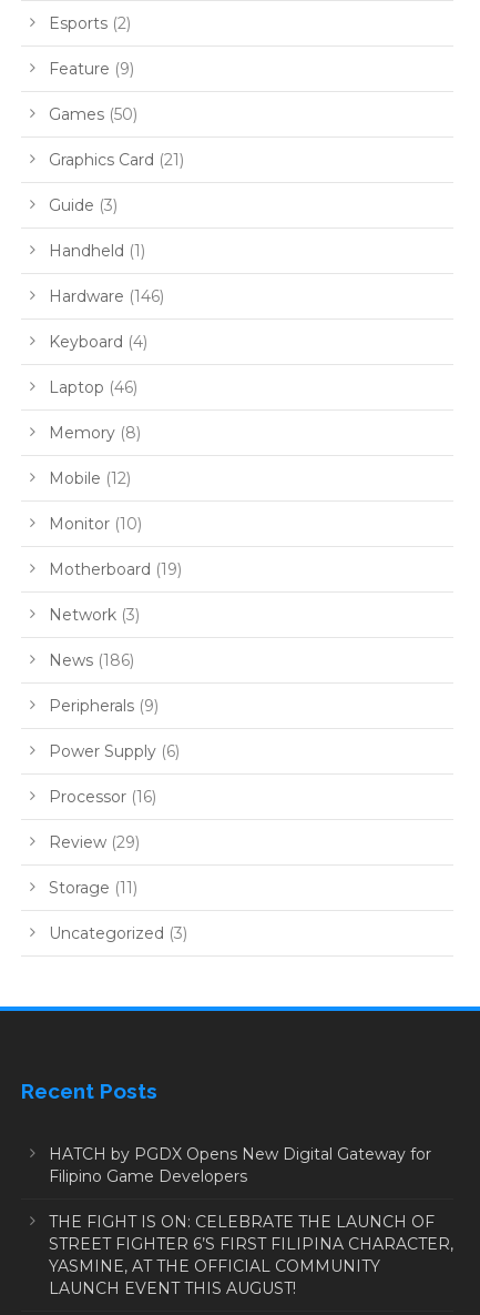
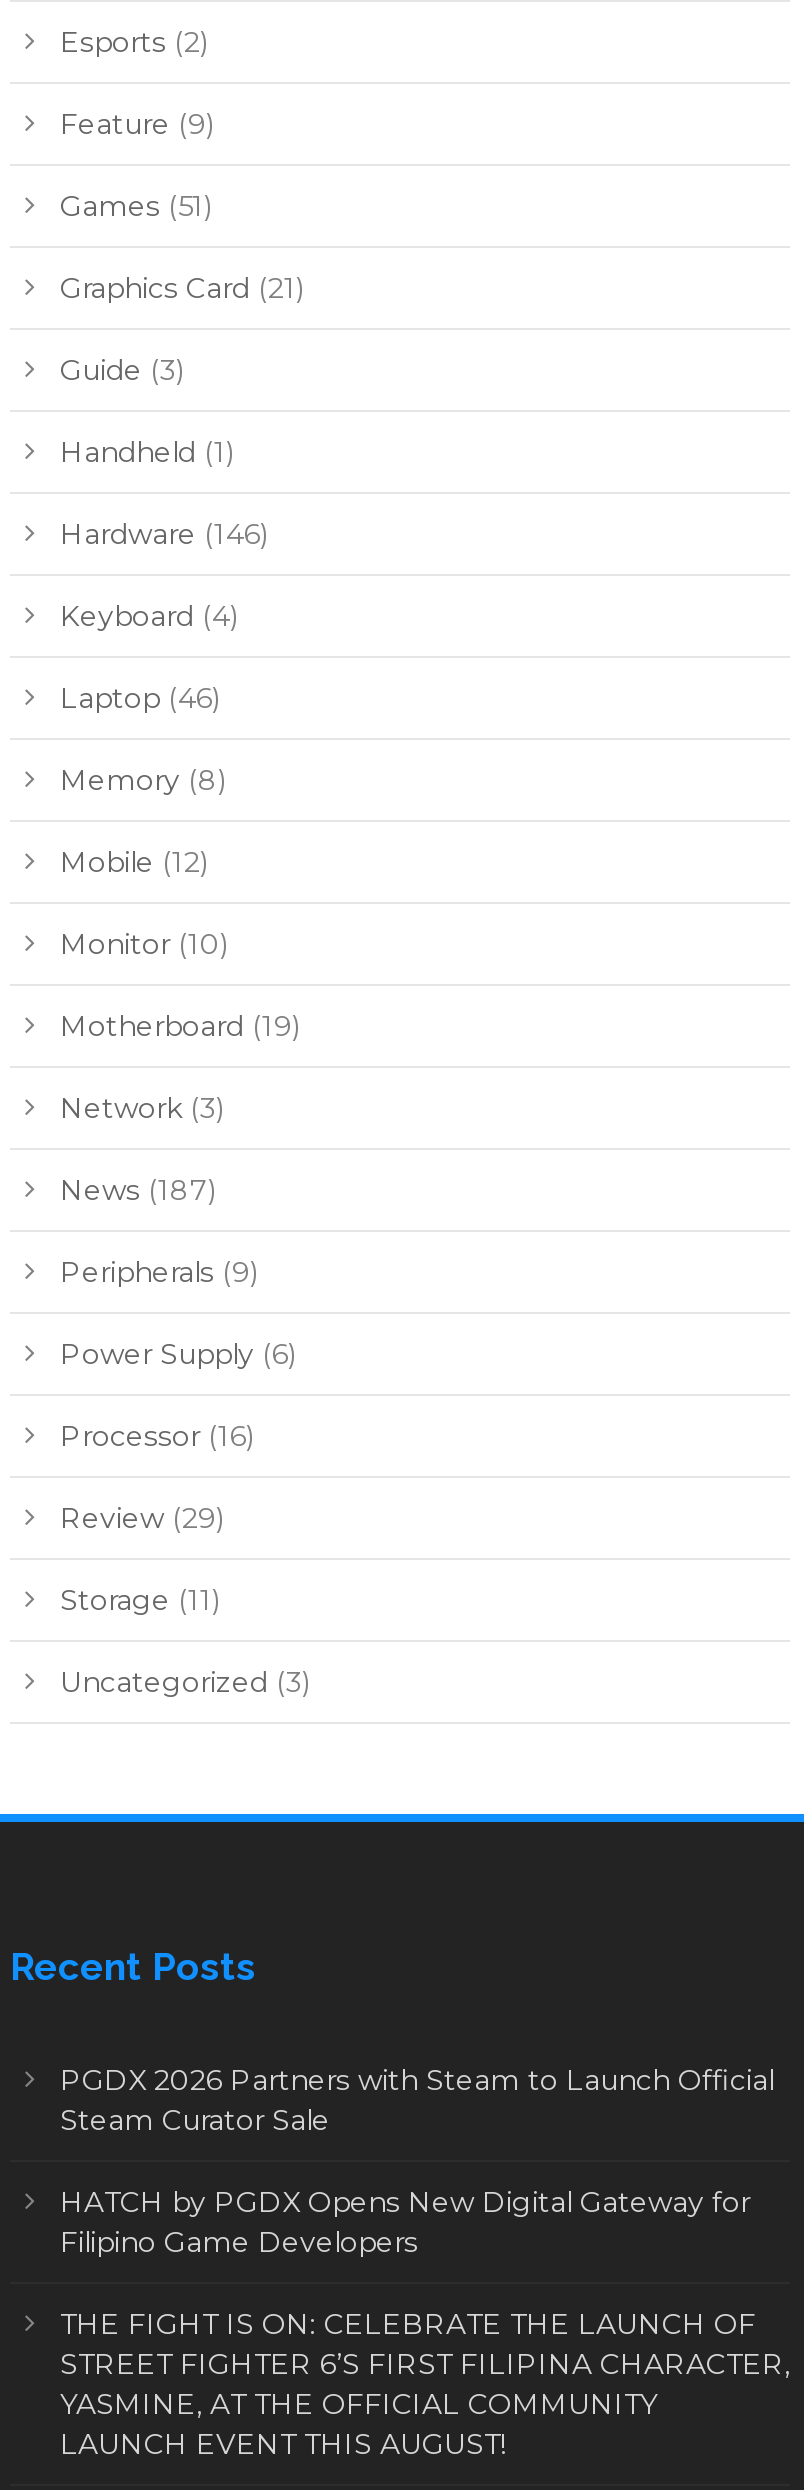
[49,104,137,124] Games (50) -> [60,188,212,224] Games (51)
[49,650,134,670] News (186) -> [60,1172,216,1208] News (187)
none -> [60,2062,774,2138] PGDX 2026 Partners with Steam to Launch Official | Steam Curator Sale

